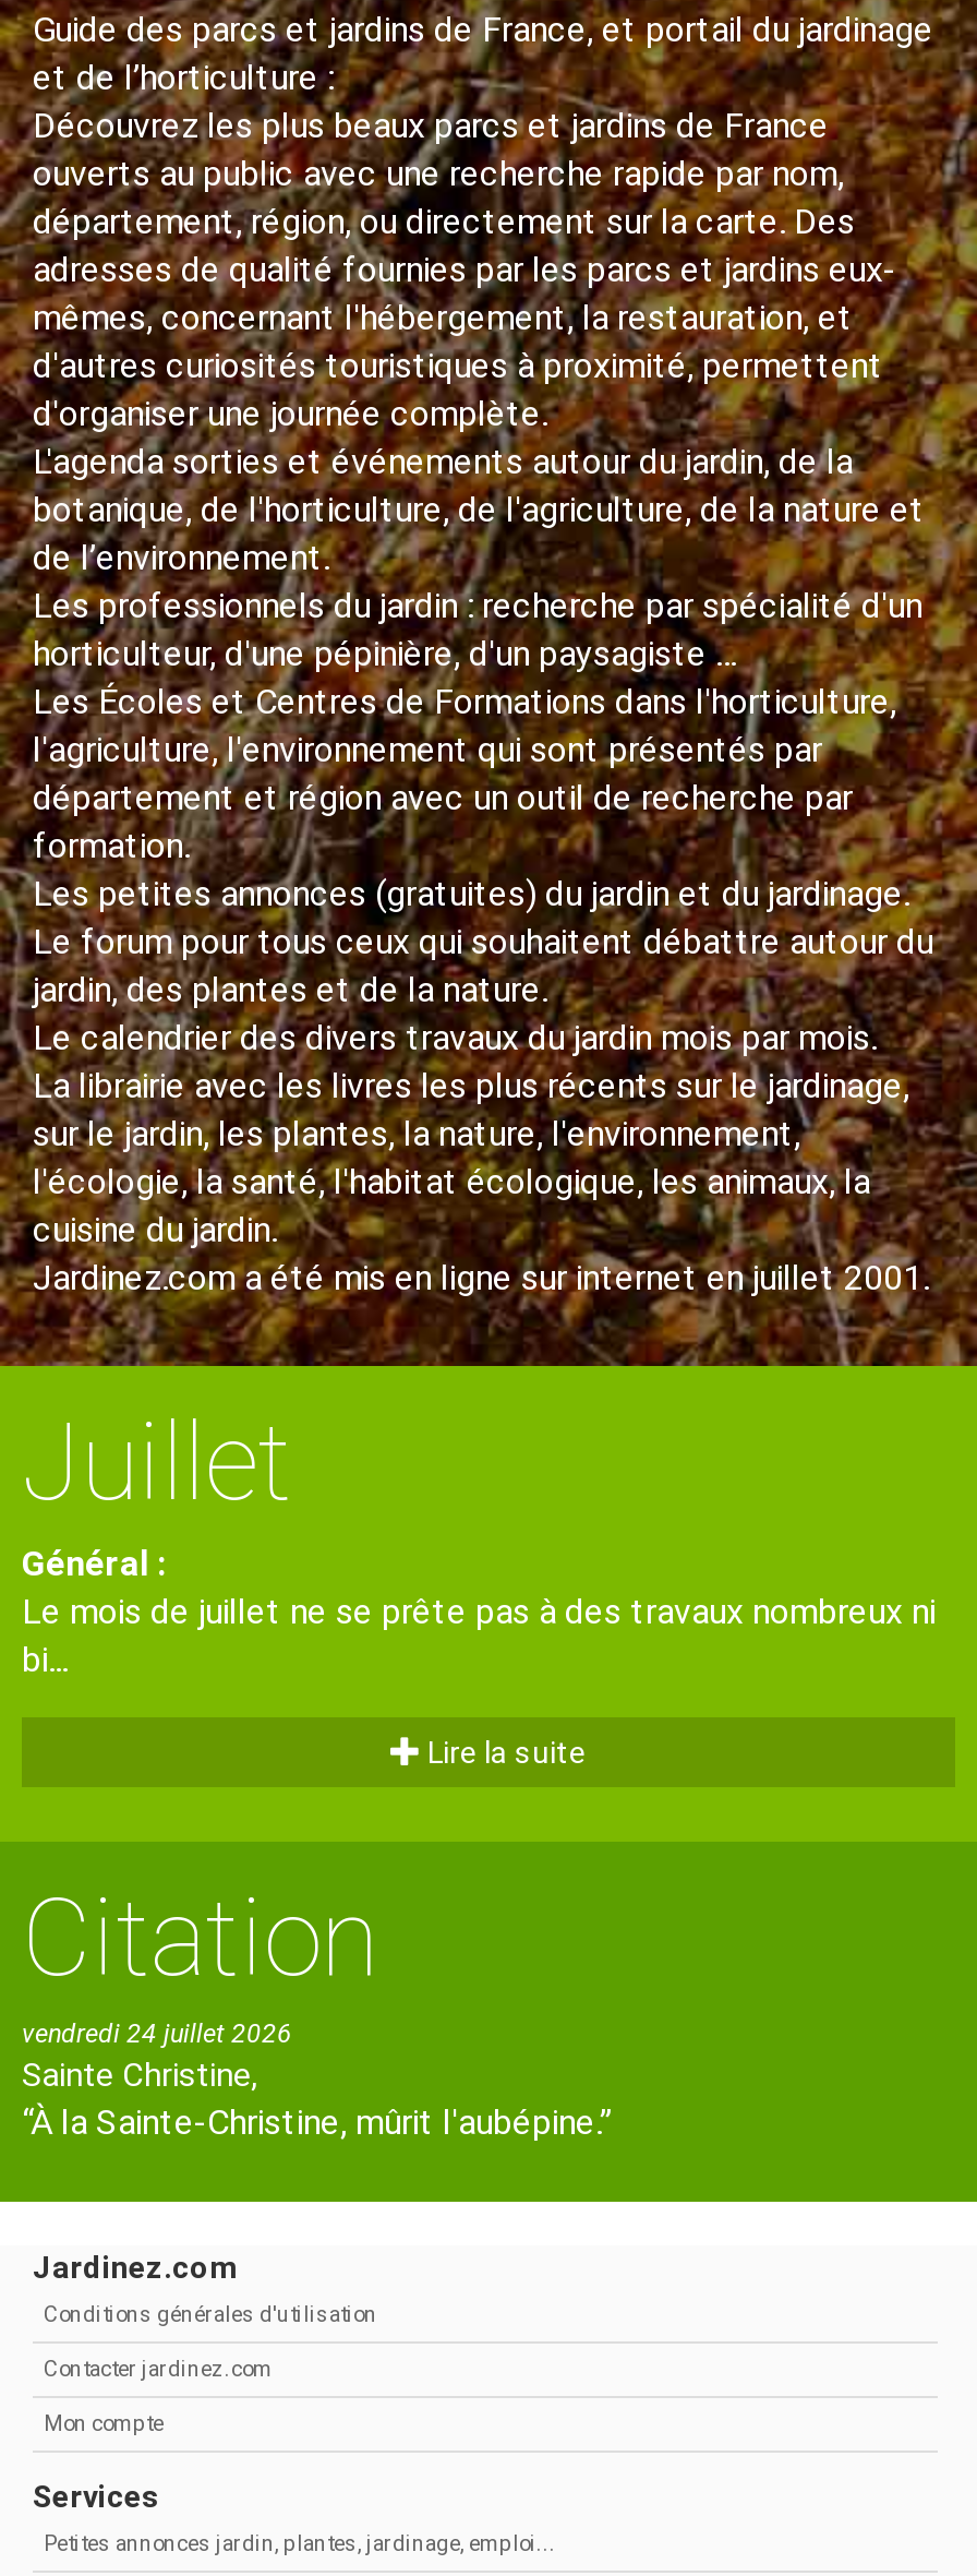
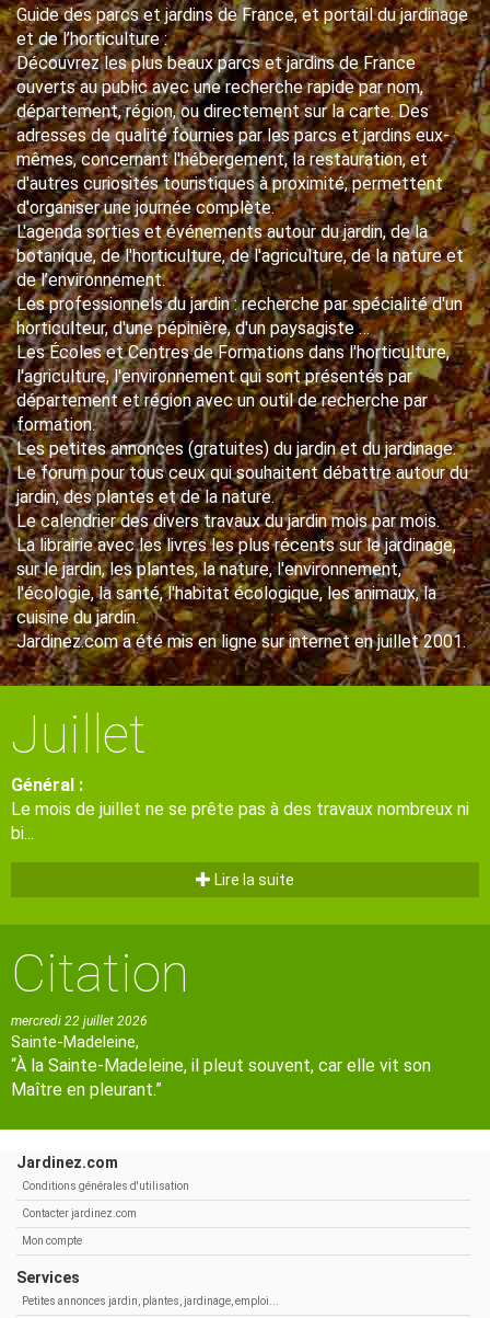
[22,2020,613,2144] vendredi 24 juillet 2026 | Sainte Christine, | “À la Sainte-Christine, mûrit l'aubépine.” -> [11,1014,431,1101] mercredi 22 juillet 2026 | Sainte-Madeleine, | “À la Sainte-Madeleine, il pleut souvent, car elle vit son | Maître en pleurant.”

